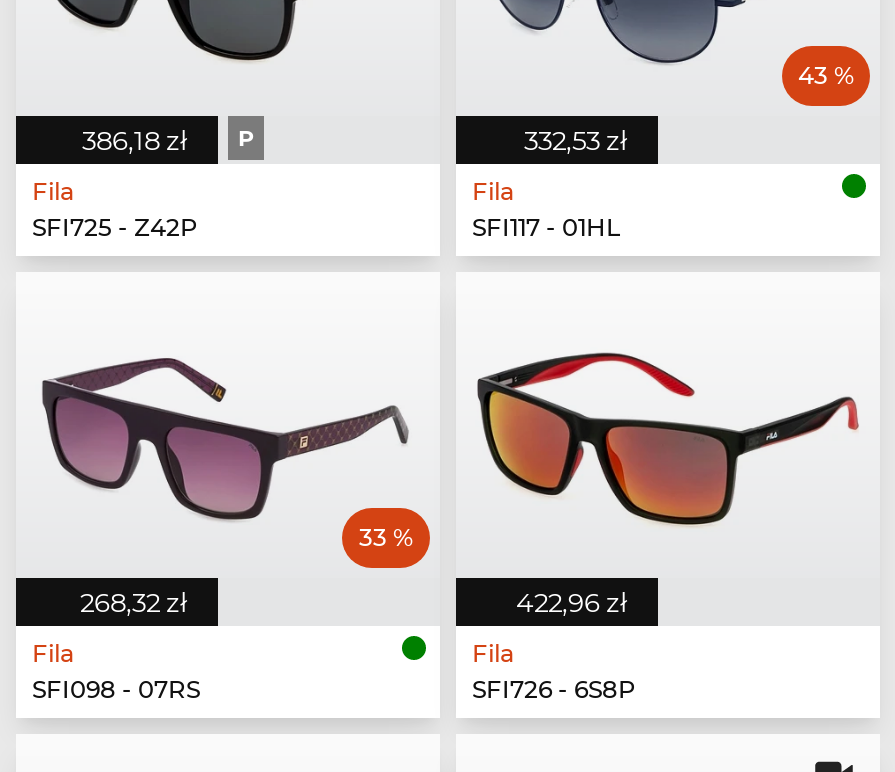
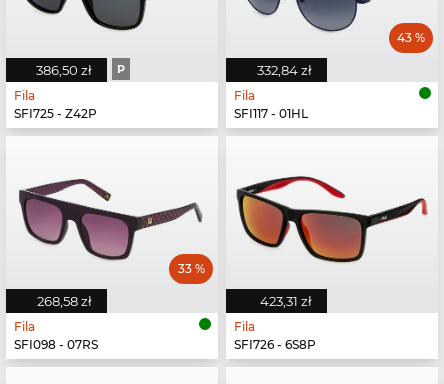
[82,124,254,156] 386,18 zł P -> [36,62,125,78] 386,50 zł P
[524,124,628,156] 332,53 zł -> [257,62,312,78] 332,84 zł
[80,586,188,618] 268,32 zł -> [37,293,92,309] 268,58 zł
[516,586,628,618] 422,96 zł -> [260,293,312,309] 423,31 zł

